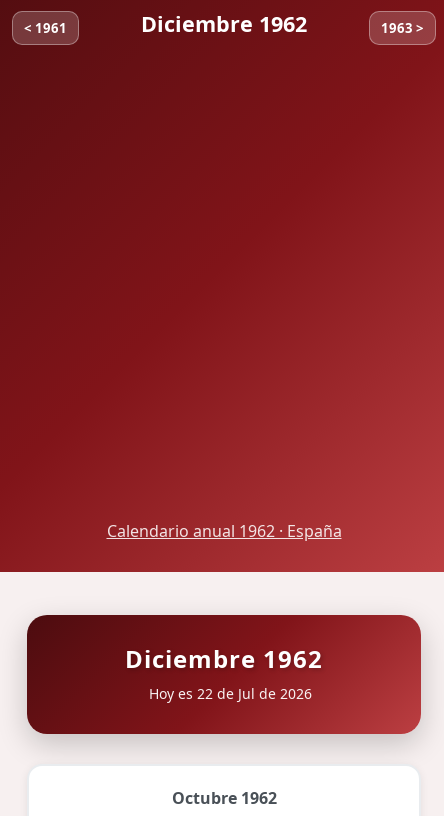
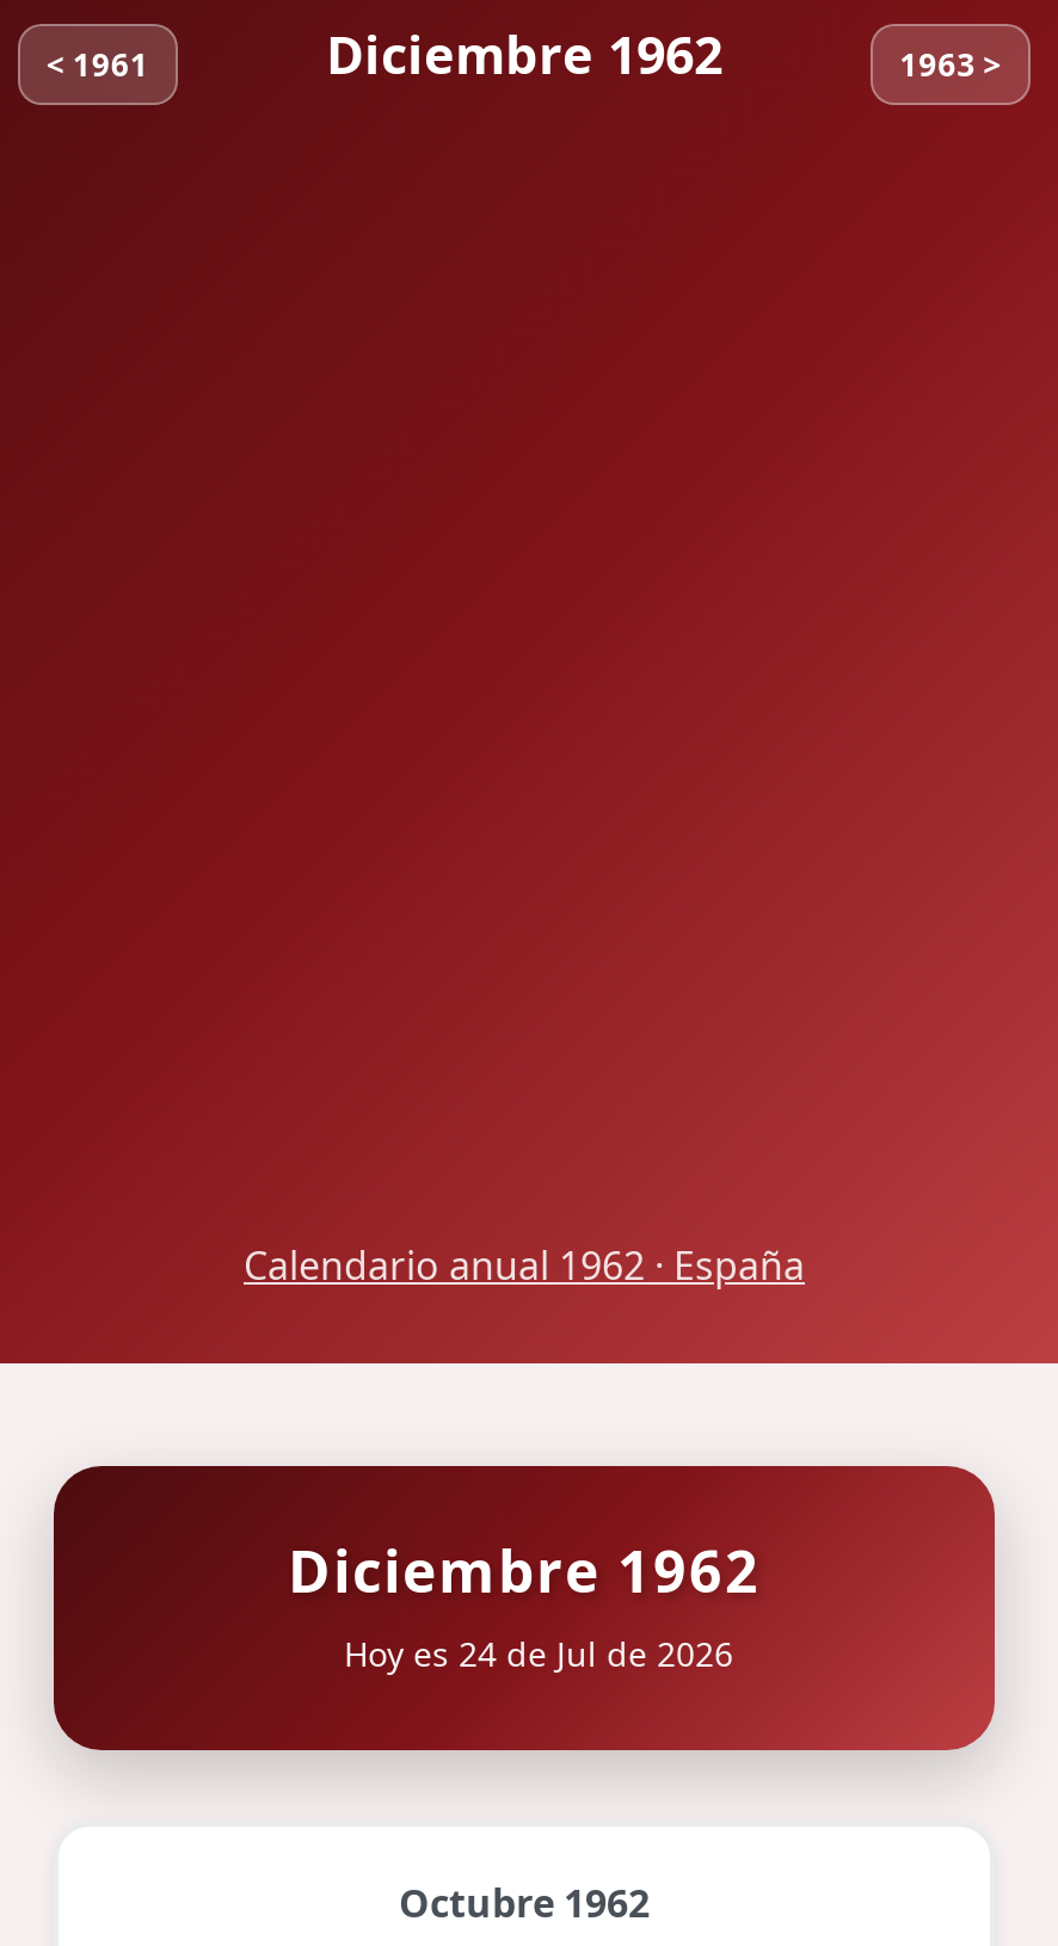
[144,684,311,703] Hoy es 22 de Jul de 2026 -> [334,1632,733,1677] Hoy es 24 de Jul de 2026

